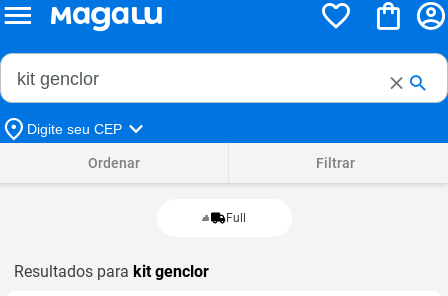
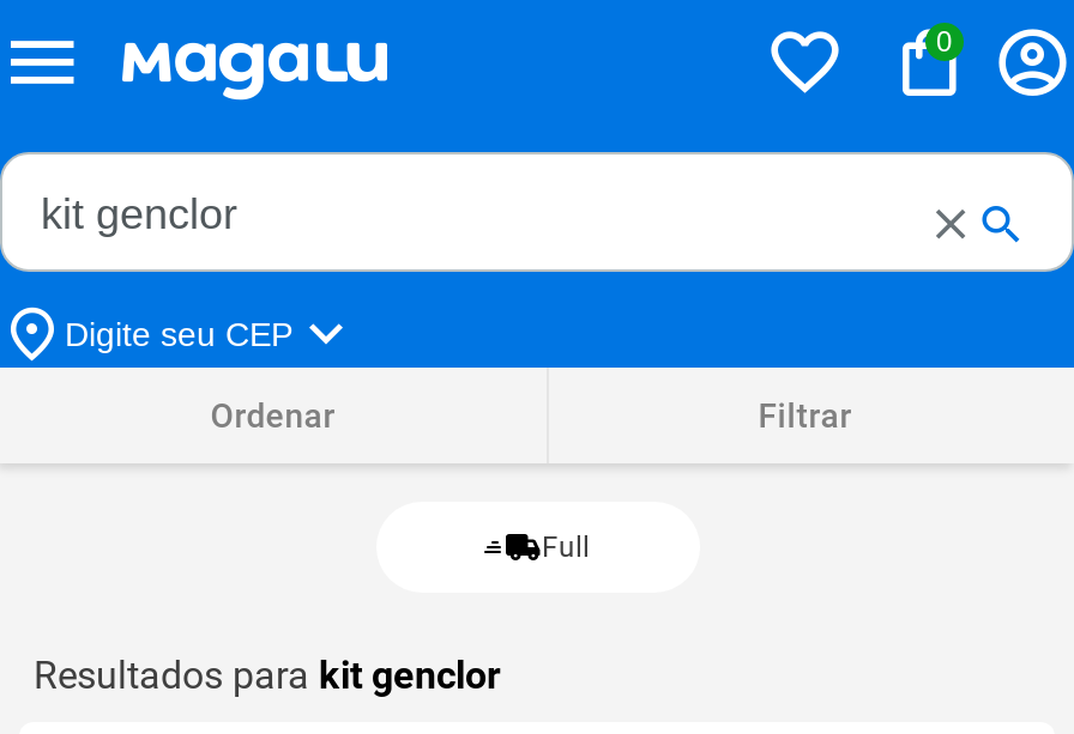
none -> [936,25,953,59] 0

